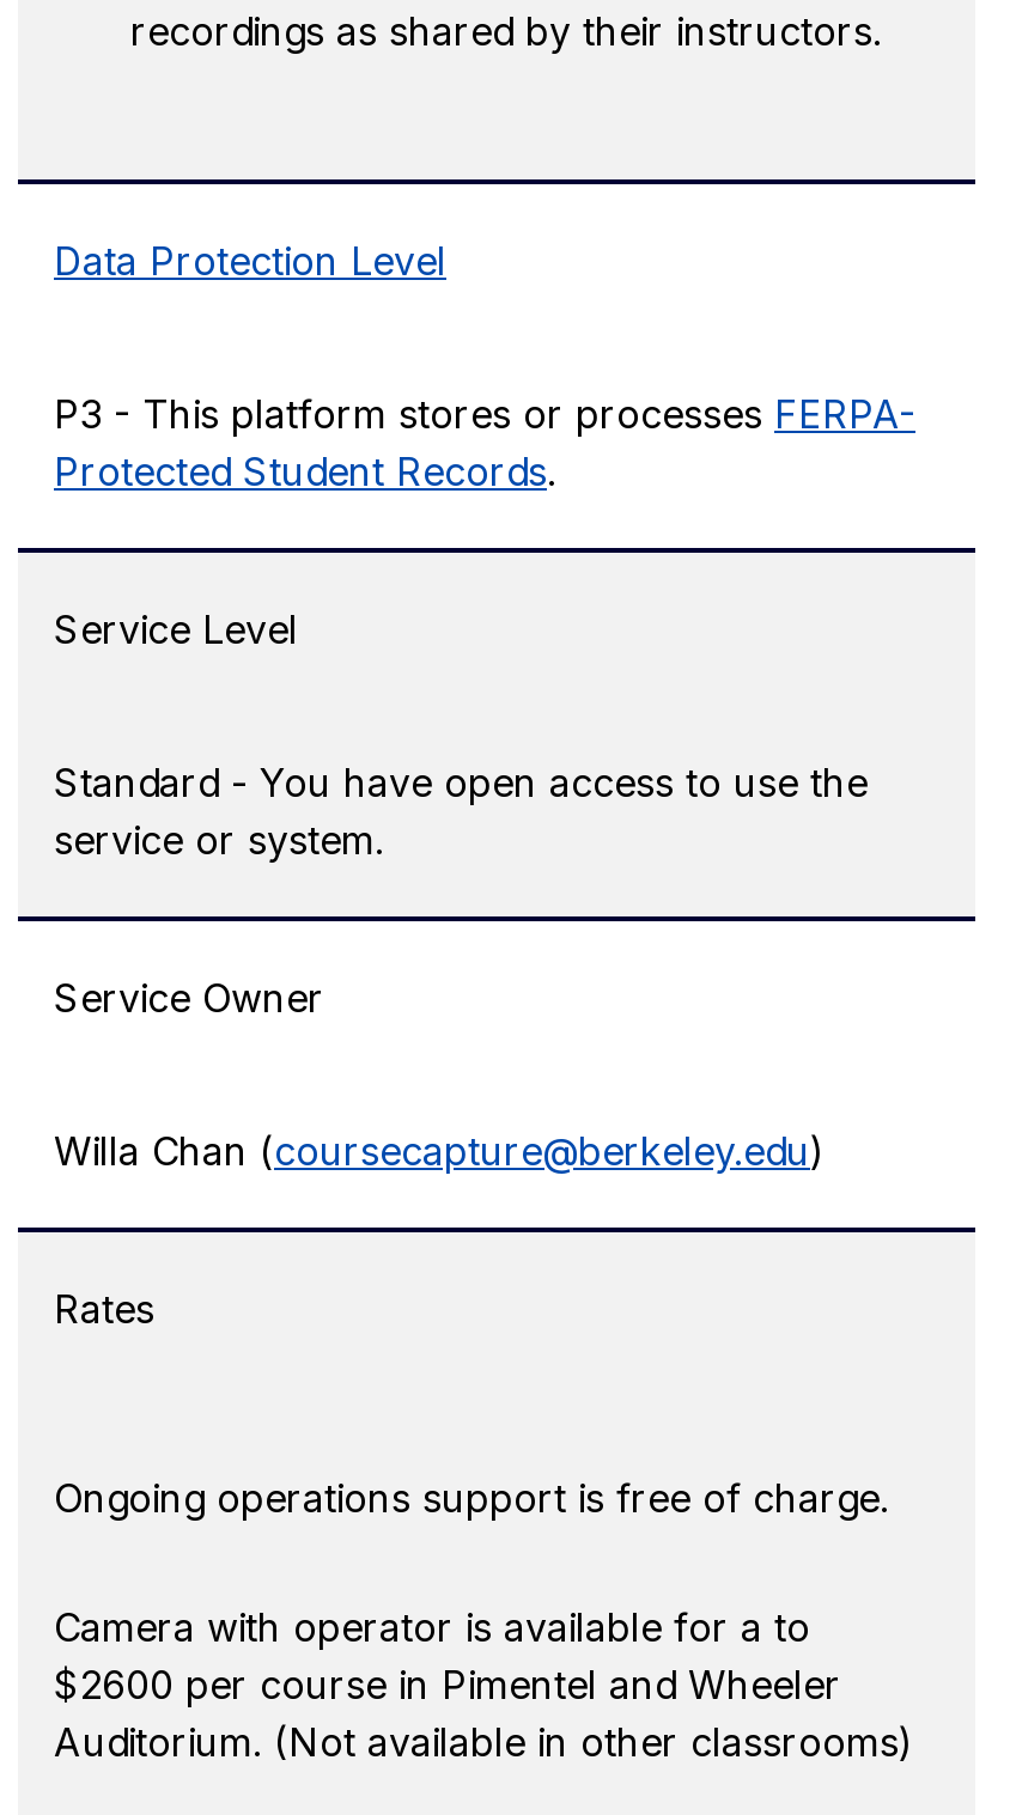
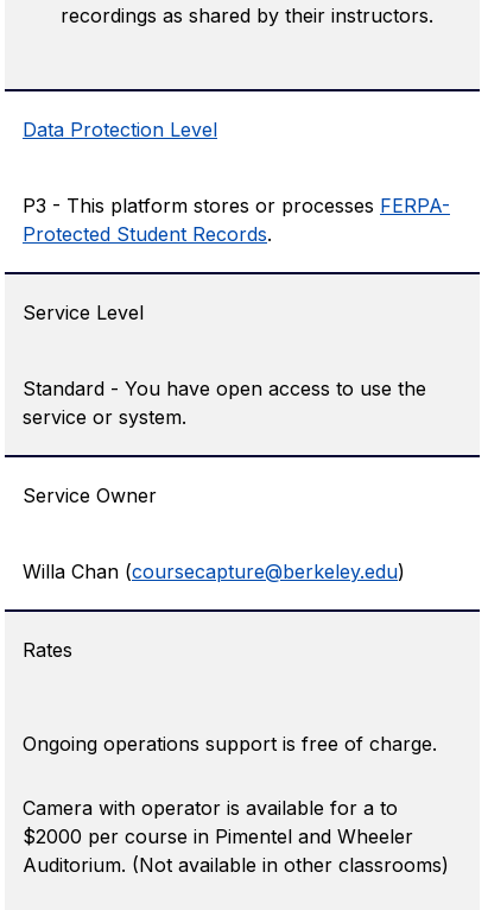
[54,1659,841,1707] $2600 per course in Pimentel and Wheeler -> [23,824,413,848] $2000 per course in Pimentel and Wheeler

